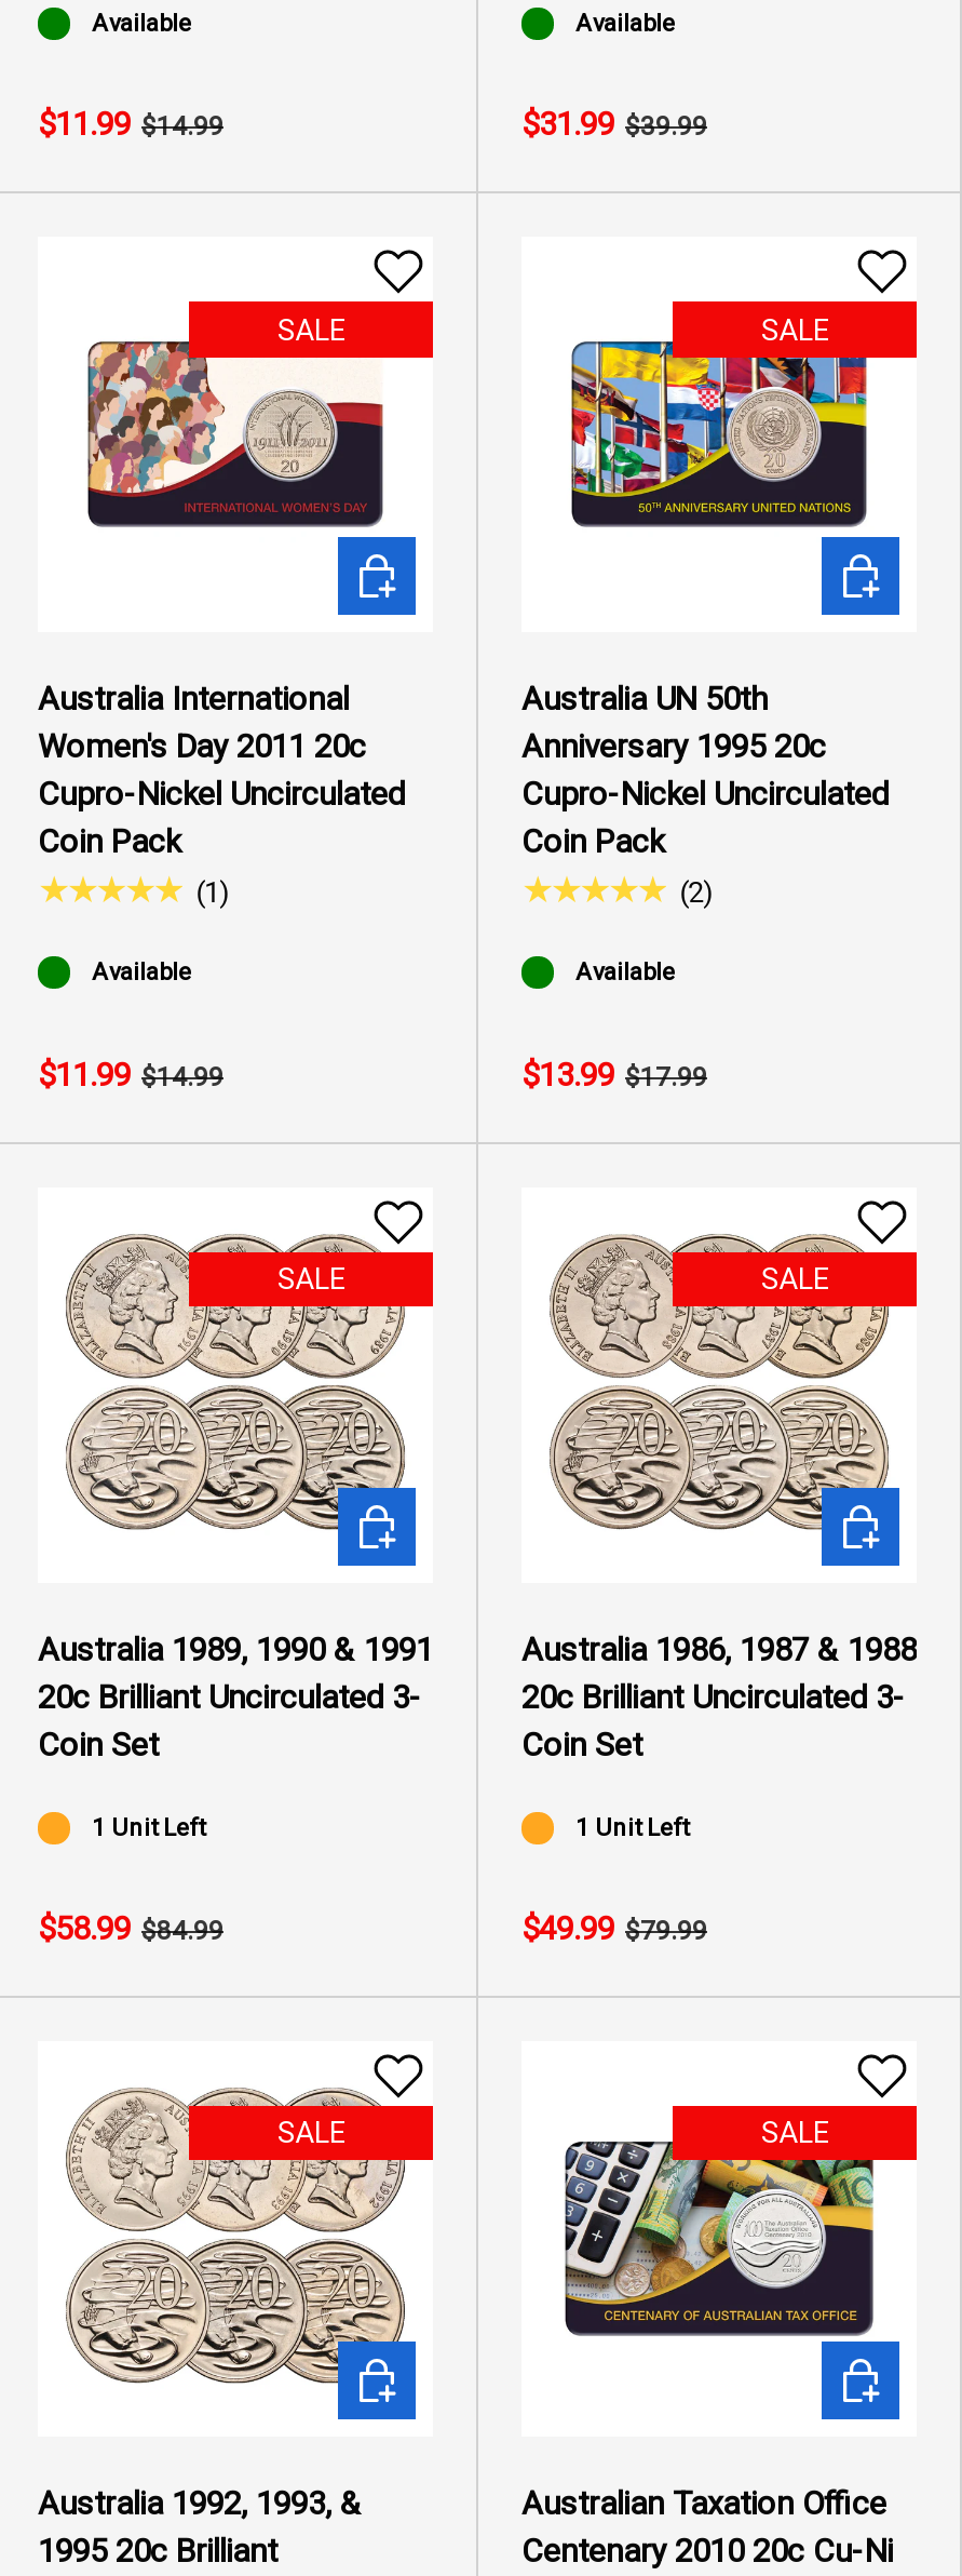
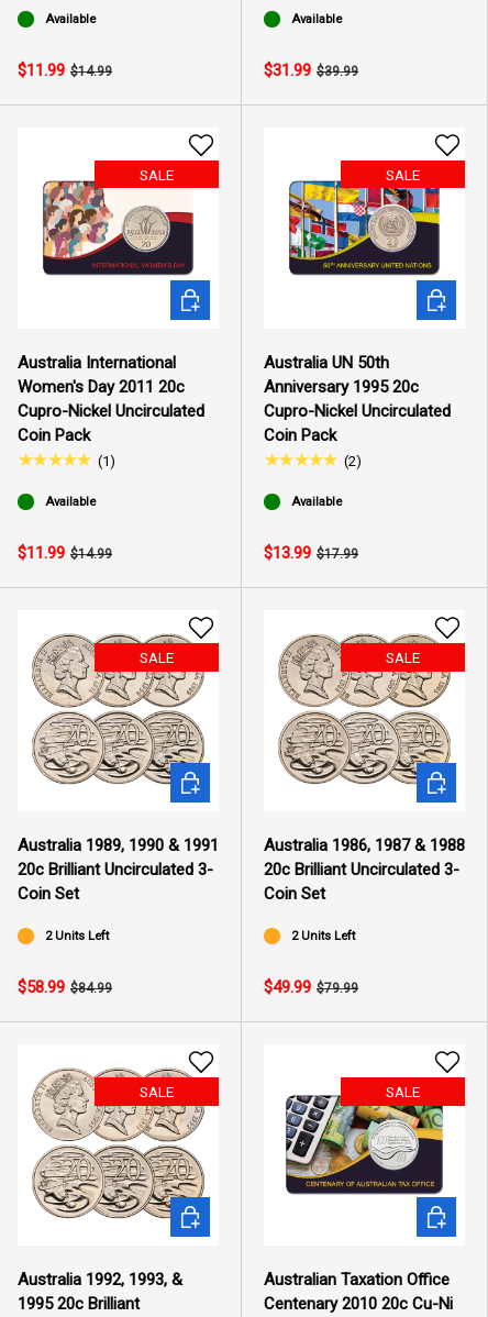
[92,1814,204,1842] 1 Unit Left -> [45,929,109,943] 2 Units Left
[575,1814,688,1842] 1 Unit Left -> [291,929,355,943] 2 Units Left

